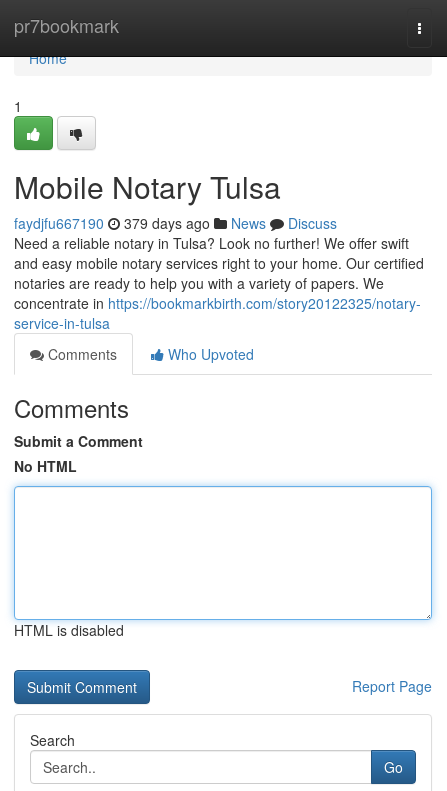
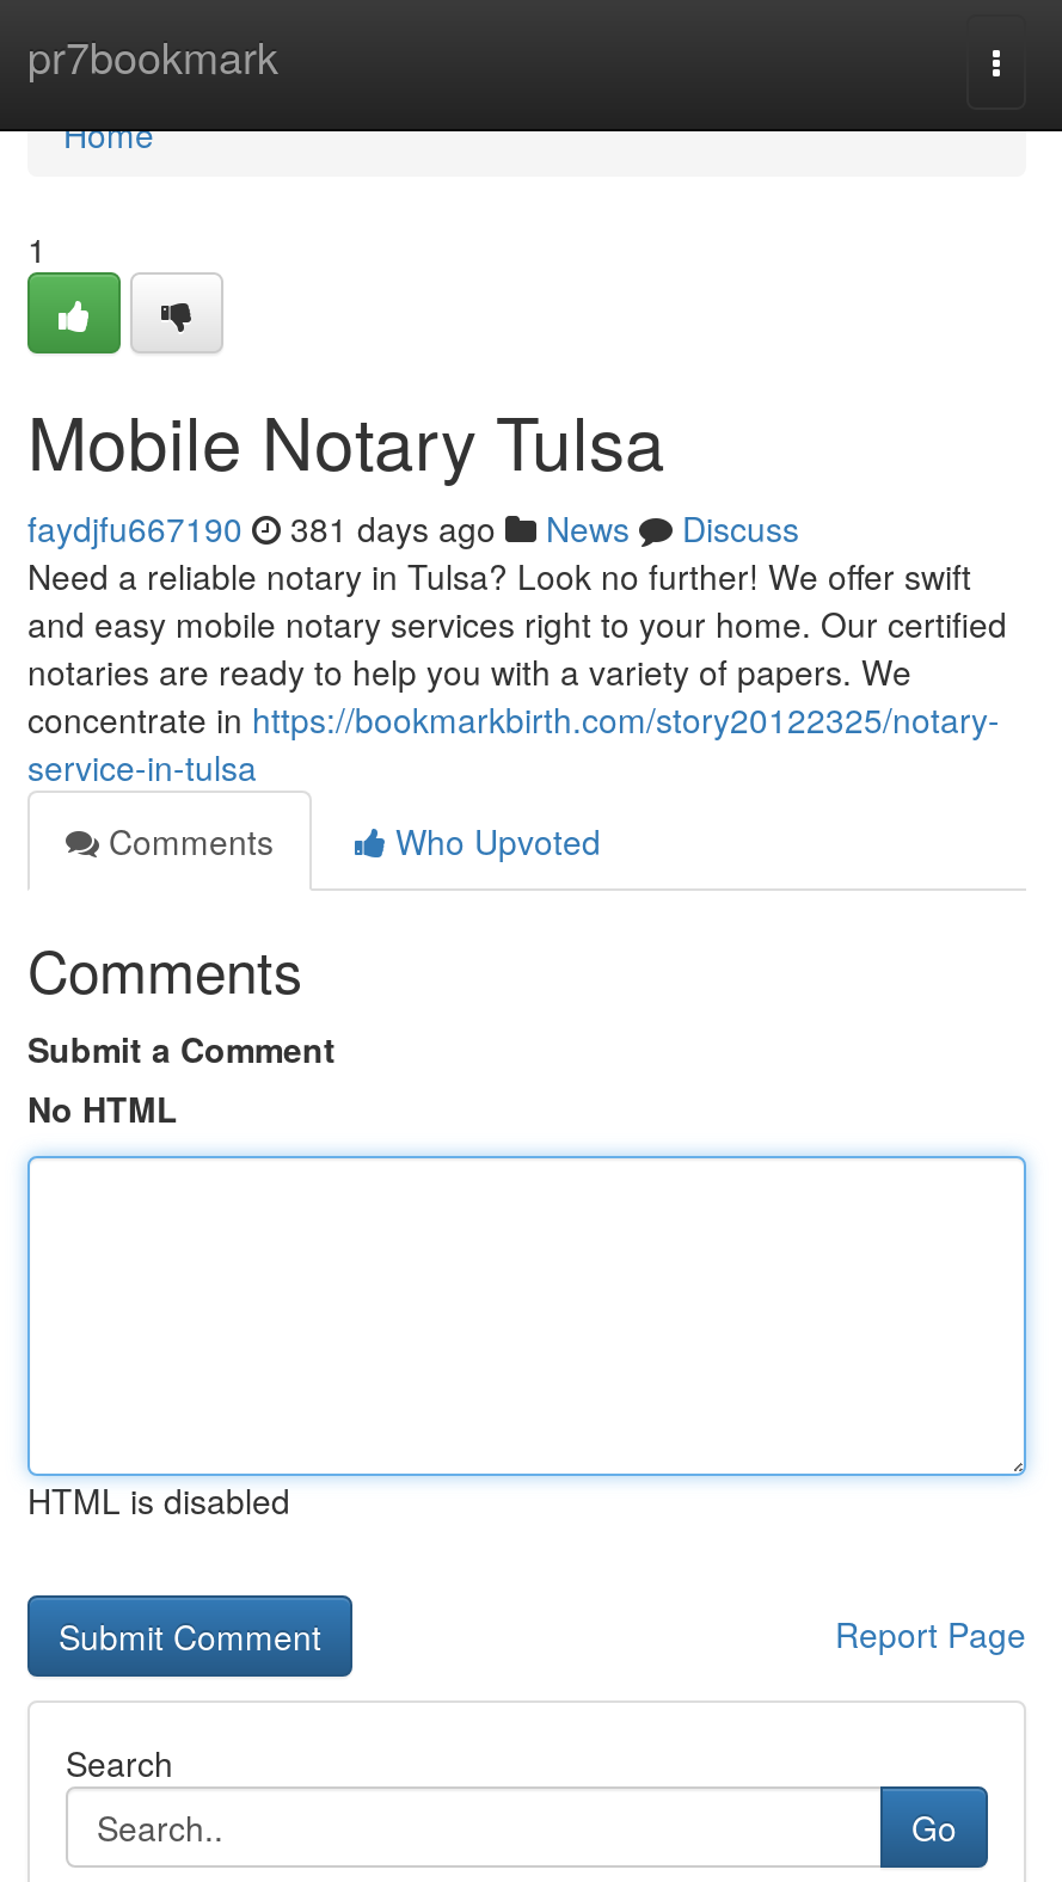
[14,213,337,233] faydjfu667190 379 days ago News Discuss -> [27,504,799,552] faydjfu667190 381 days ago News Discuss

